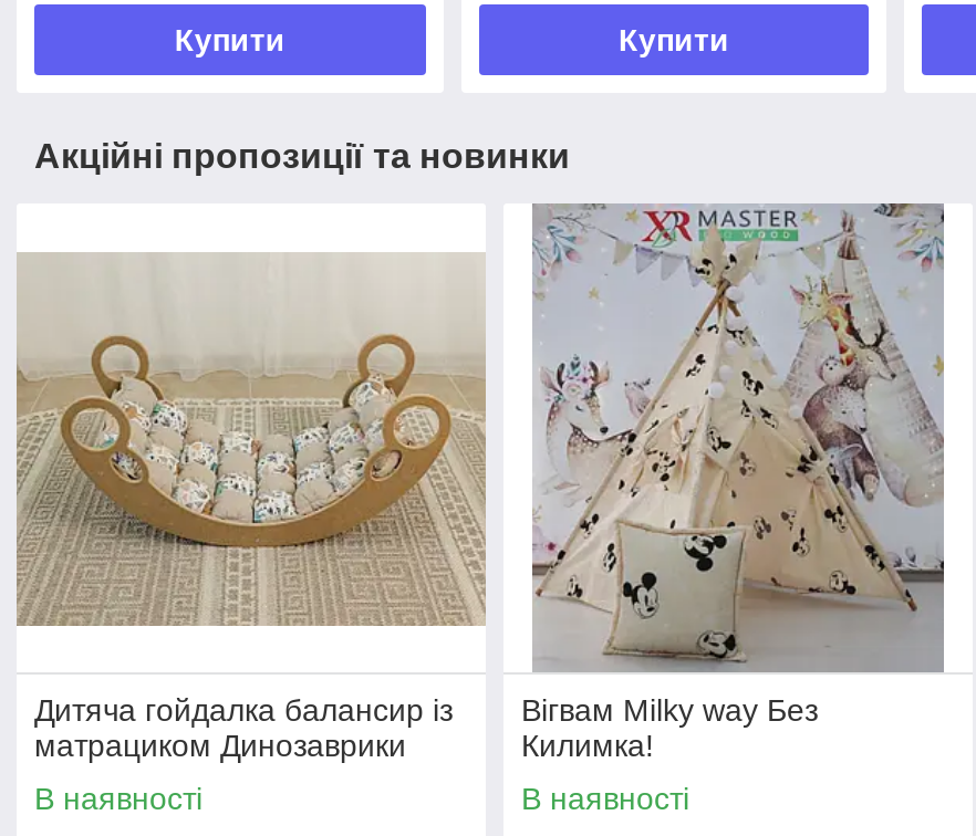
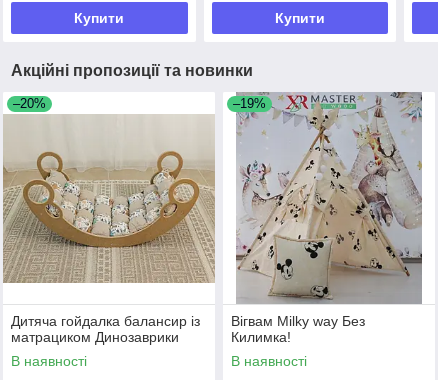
none -> [13,96,46,111] –20%
none -> [233,96,266,111] –19%

